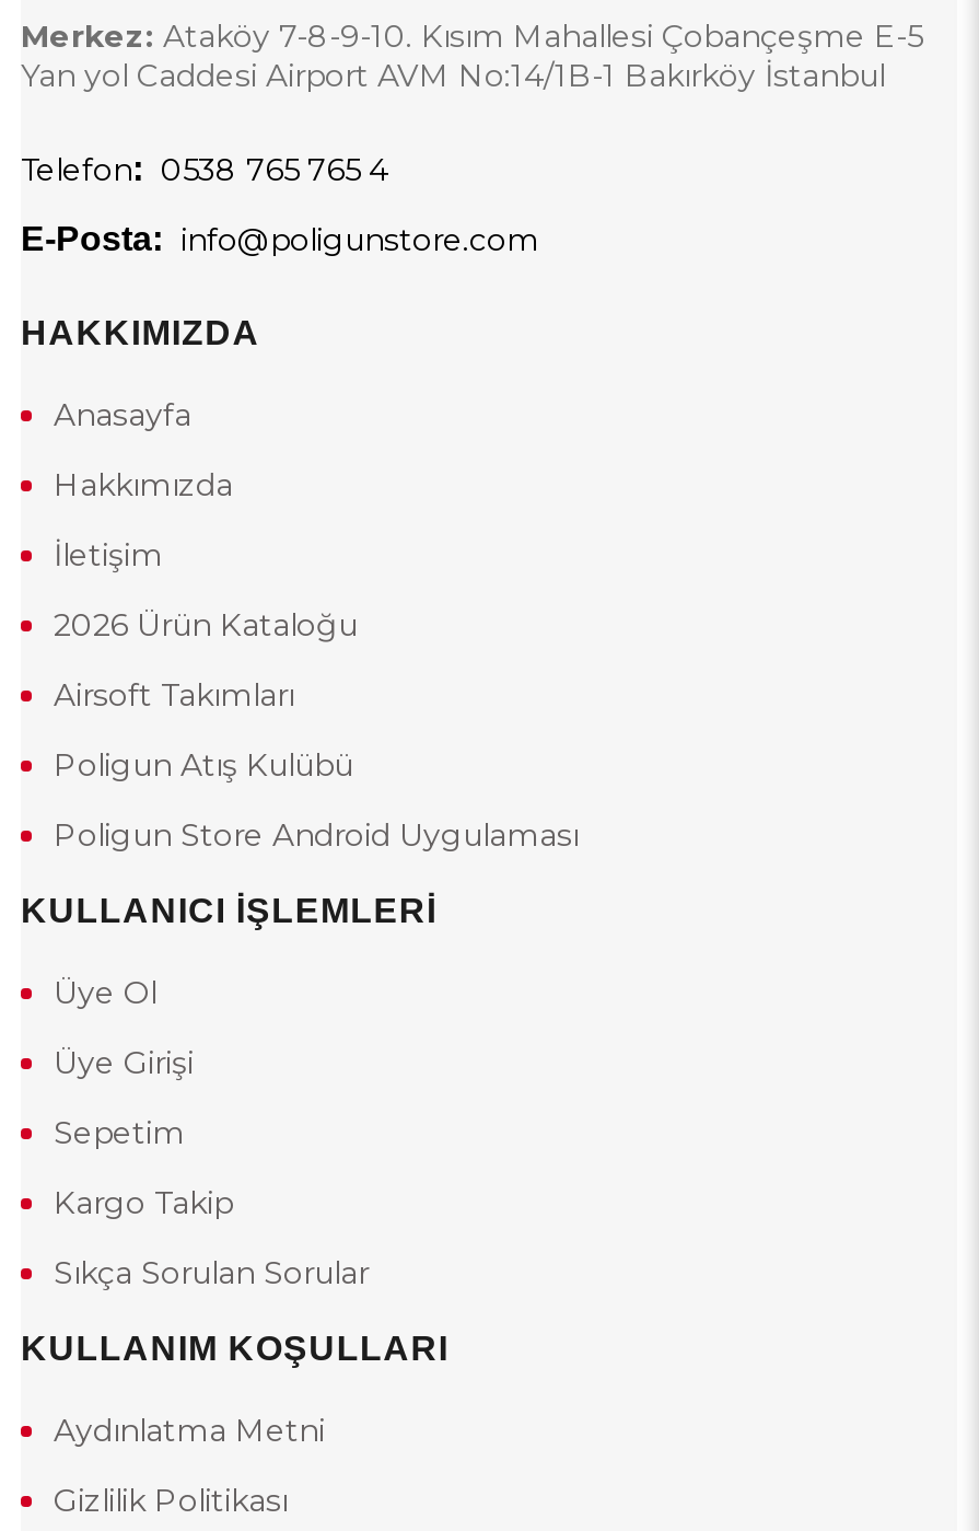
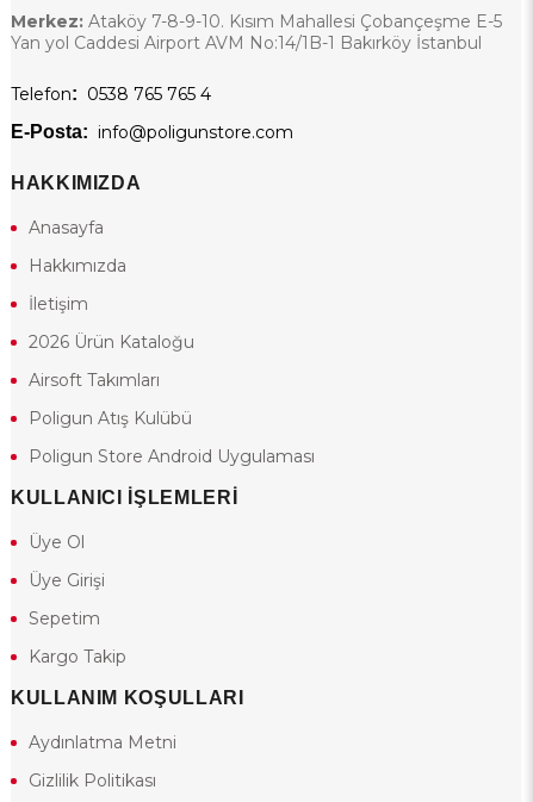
[54,1254,369,1293] Sıkça Sorulan Sorular -> none

